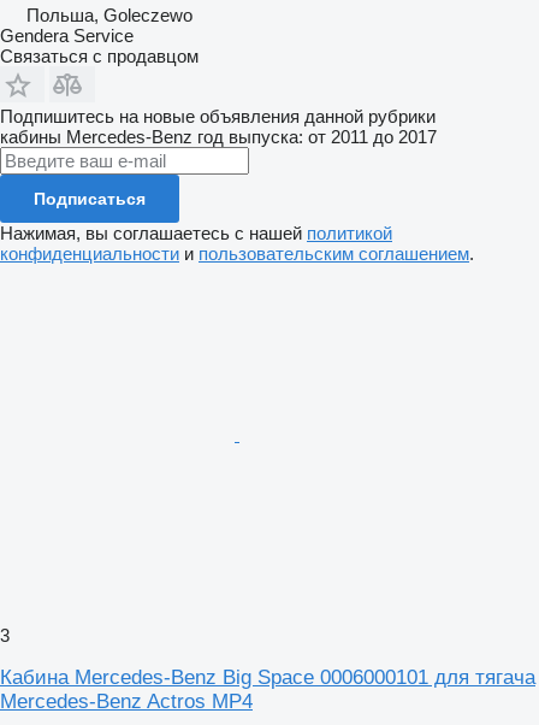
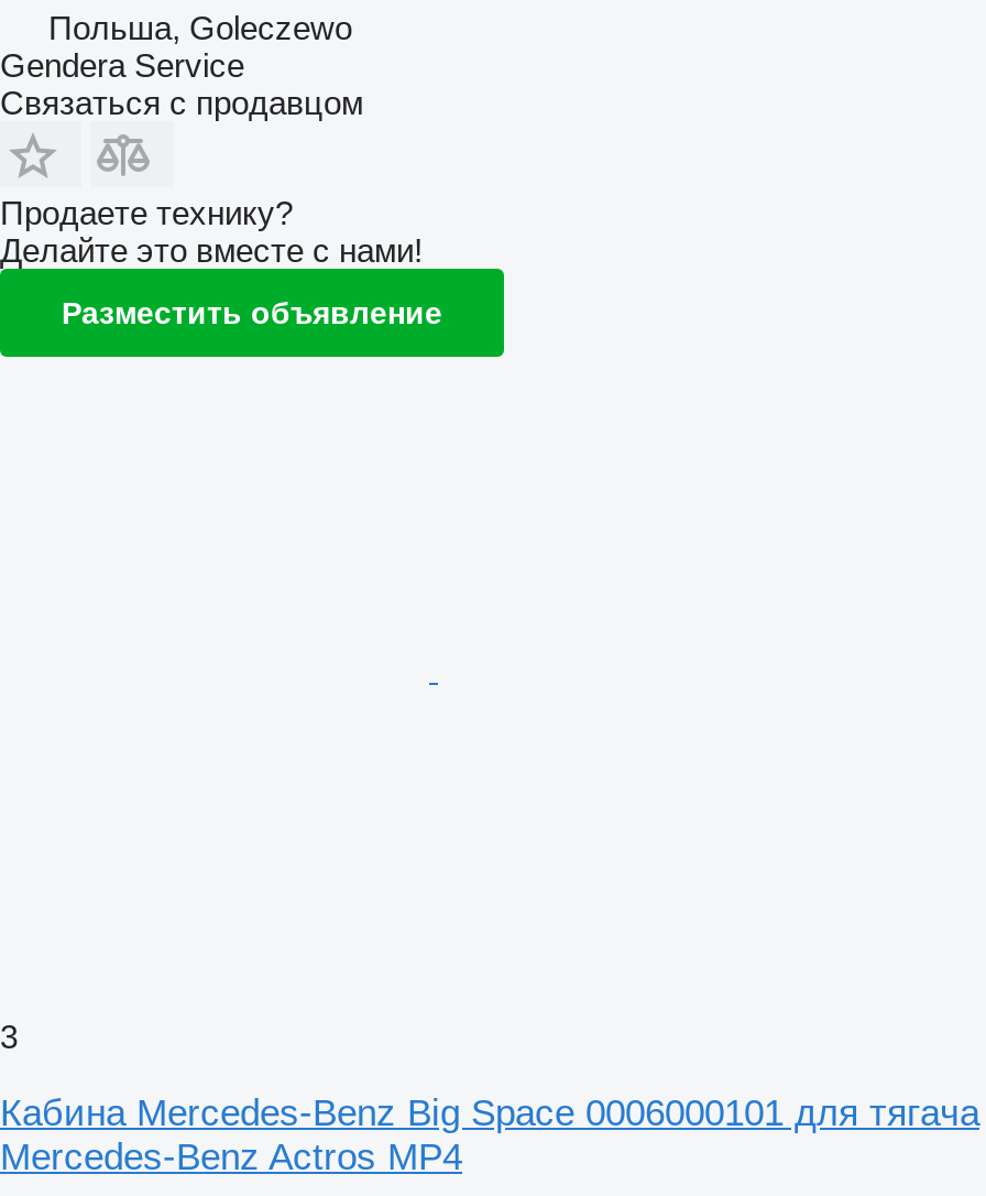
[0,105,474,263] Подпишитесь на новые объявления данной рубрики | кабины Mercedes-Benz год выпуска: от 2011 до 2017 | Подписаться | Нажимая, вы соглашаетесь с нашей политикой | конфиденциальности и пользовательским соглашением. -> [0,193,442,329] Продаете технику? | Делайте это вместе с нами! | Разместить объявление

